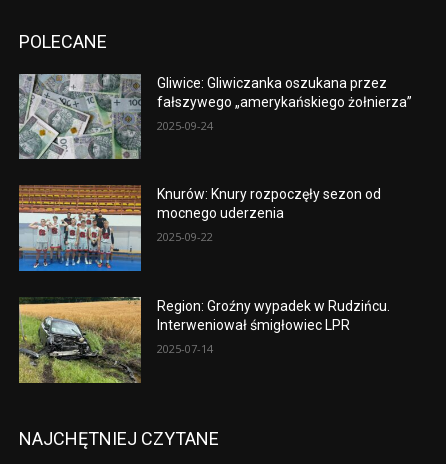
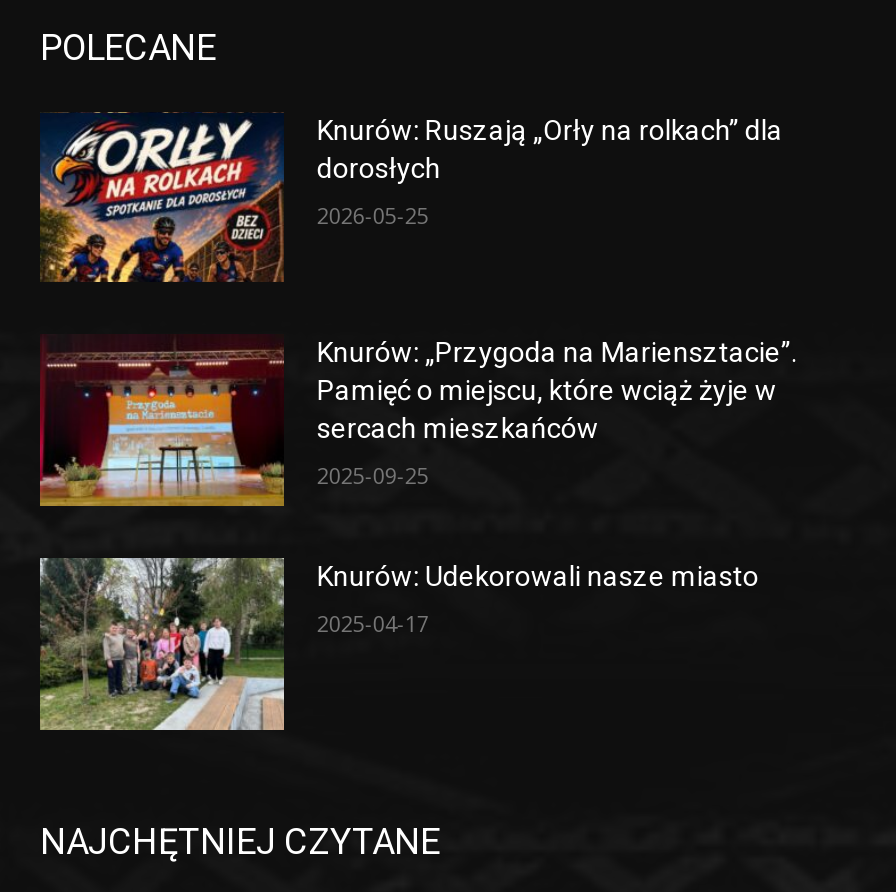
[18,73,412,160] [image] | Gliwice: Gliwiczanka oszukana przez | fałszywego „amerykańskiego żołnierza” -> [40,112,783,284] [image] | Knurów: Ruszają „Orły na rolkach” dla | dorosłych
[157,118,213,133] 2025-09-24 -> [317,199,429,229] 2026-05-25
[18,184,381,272] [image] | Knurów: Knury rozpoczęły sezon od | mocnego uderzenia -> [38,334,797,508] [image] | Knurów: „Przygoda na Mariensztacie”. | Pamięć o miejscu, które wciąż żyje w | sercach mieszkańców
[157,229,213,244] 2025-09-22 -> [317,461,429,491] 2025-09-25
[18,297,390,384] [image] | Region: Groźny wypadek w Rudzińcu. | Interweniował śmigłowiec LPR -> [38,556,759,732] [image] | Knurów: Udekorowali nasze miasto
[157,341,213,356] 2025-07-14 -> [317,608,429,638] 2025-04-17

